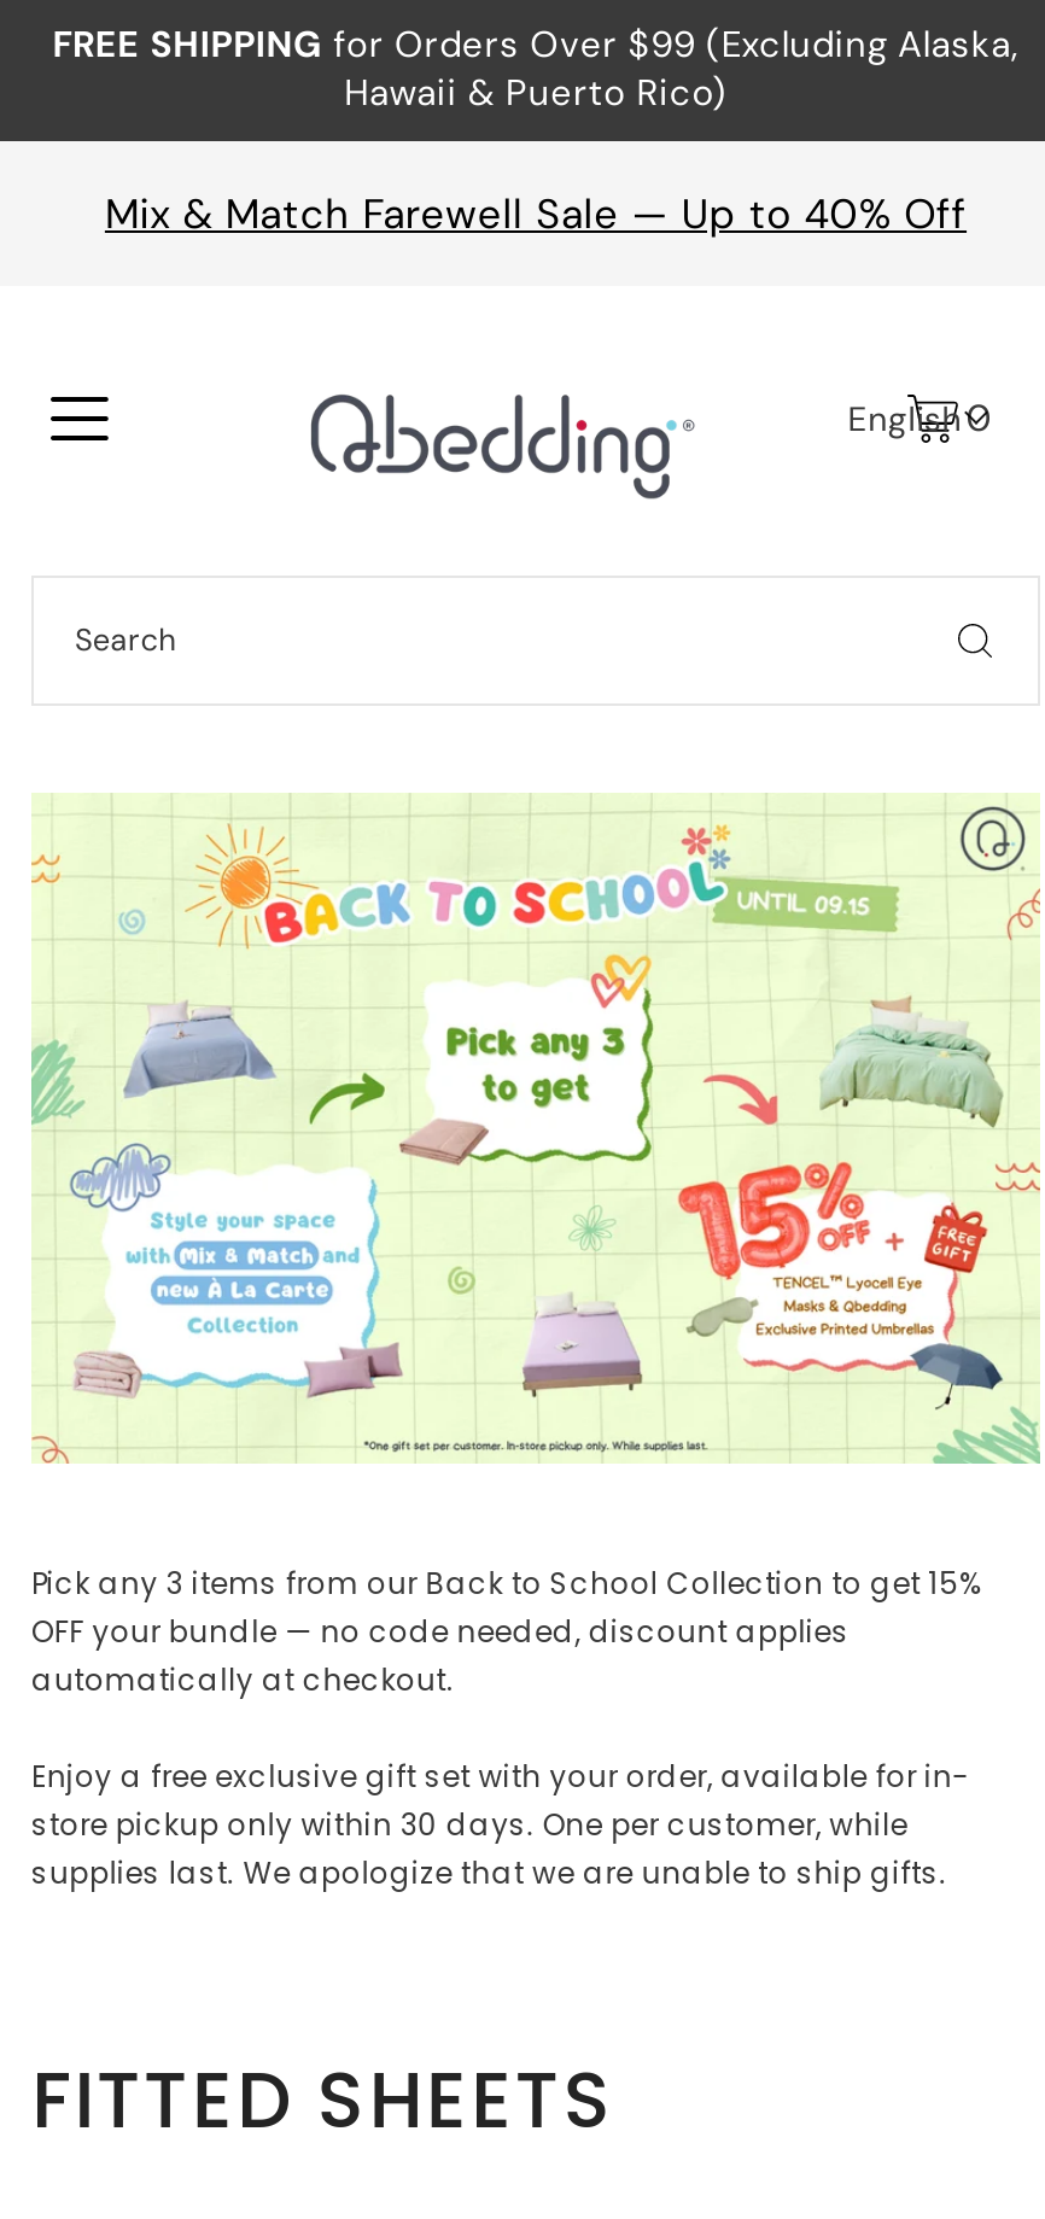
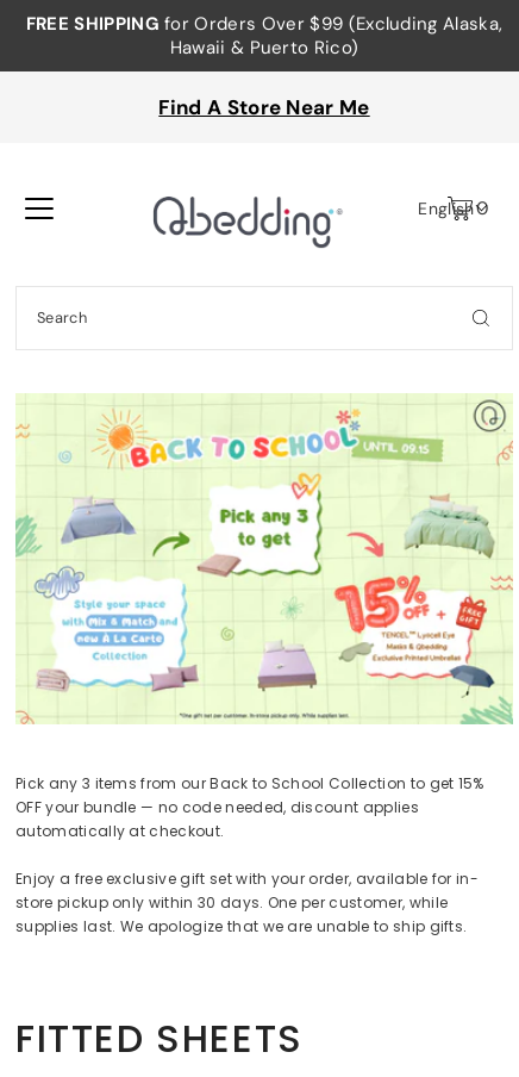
[105,187,967,240] Mix & Match Farewell Sale — Up to 40% Off -> [159,94,370,120] Find A Store Near Me

